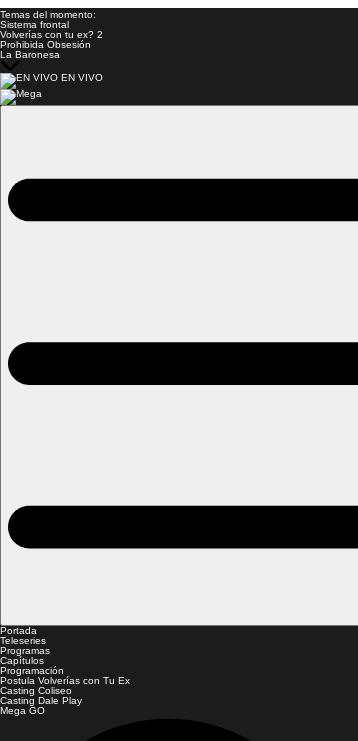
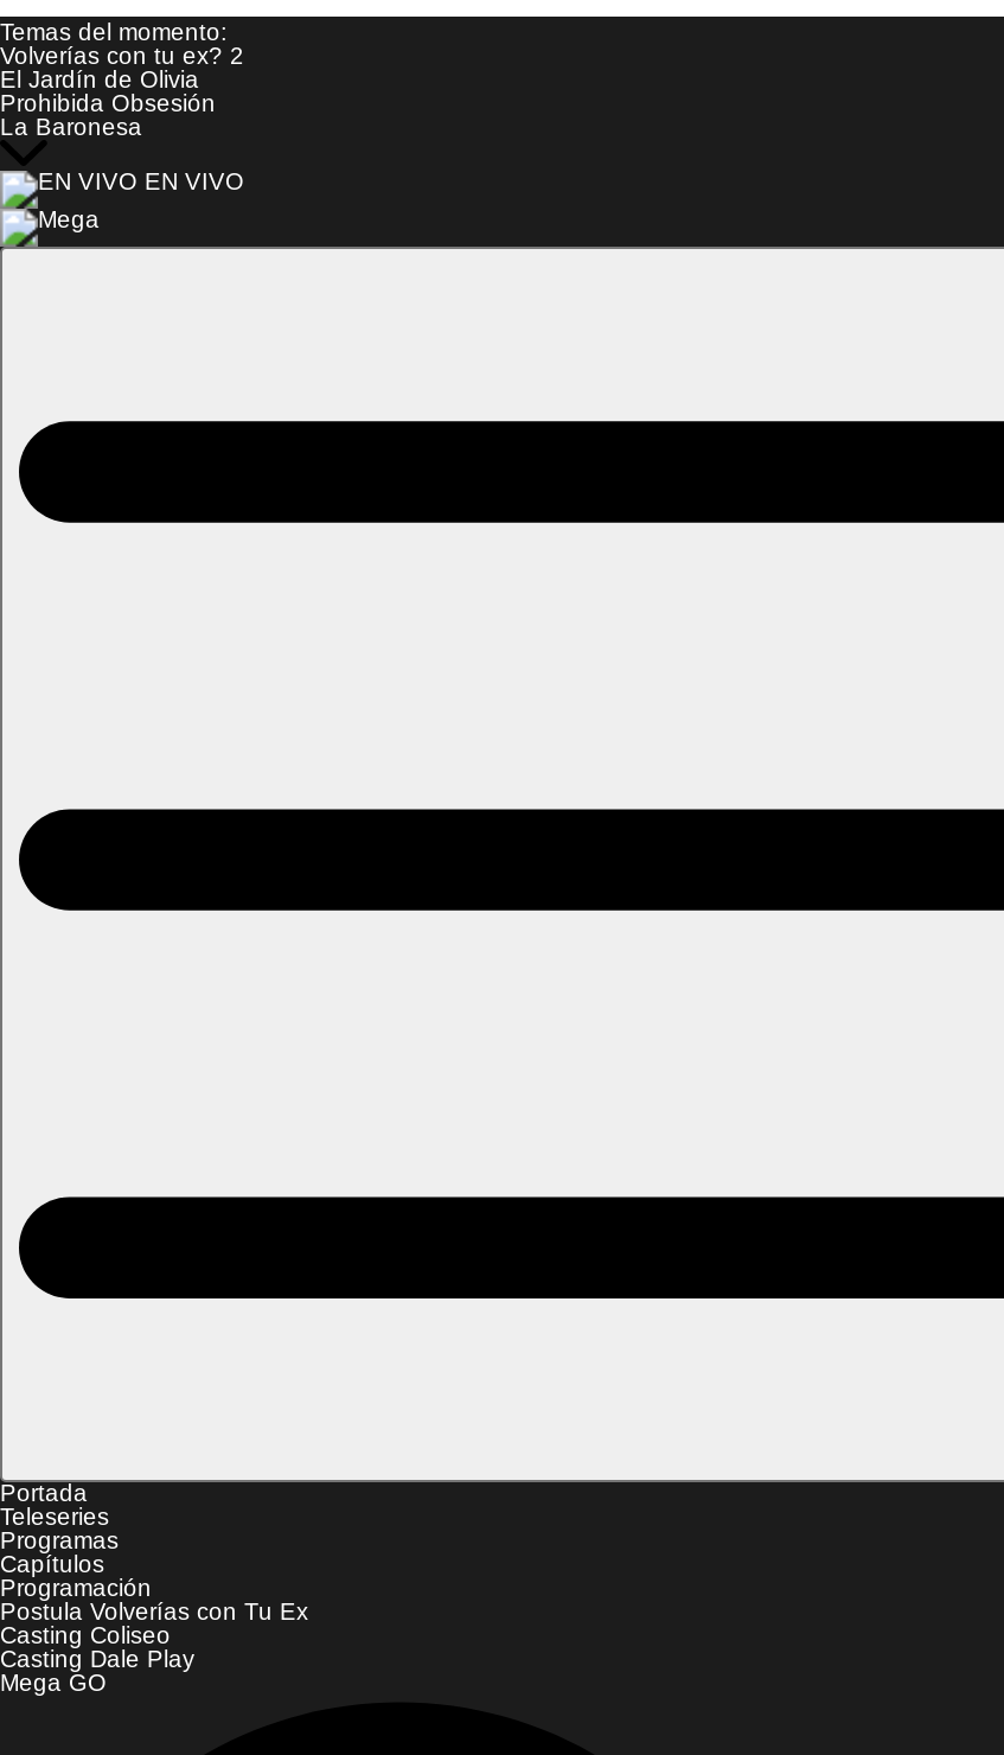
[0,19,69,30] Sistema frontal -> none
none -> [0,66,199,92] El Jardín de Olivia

